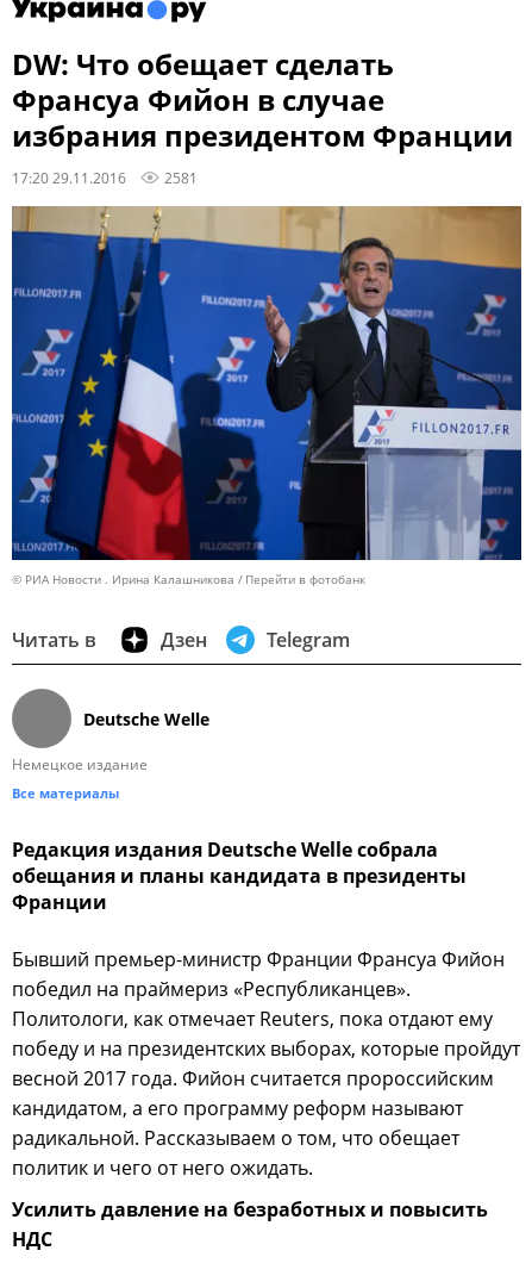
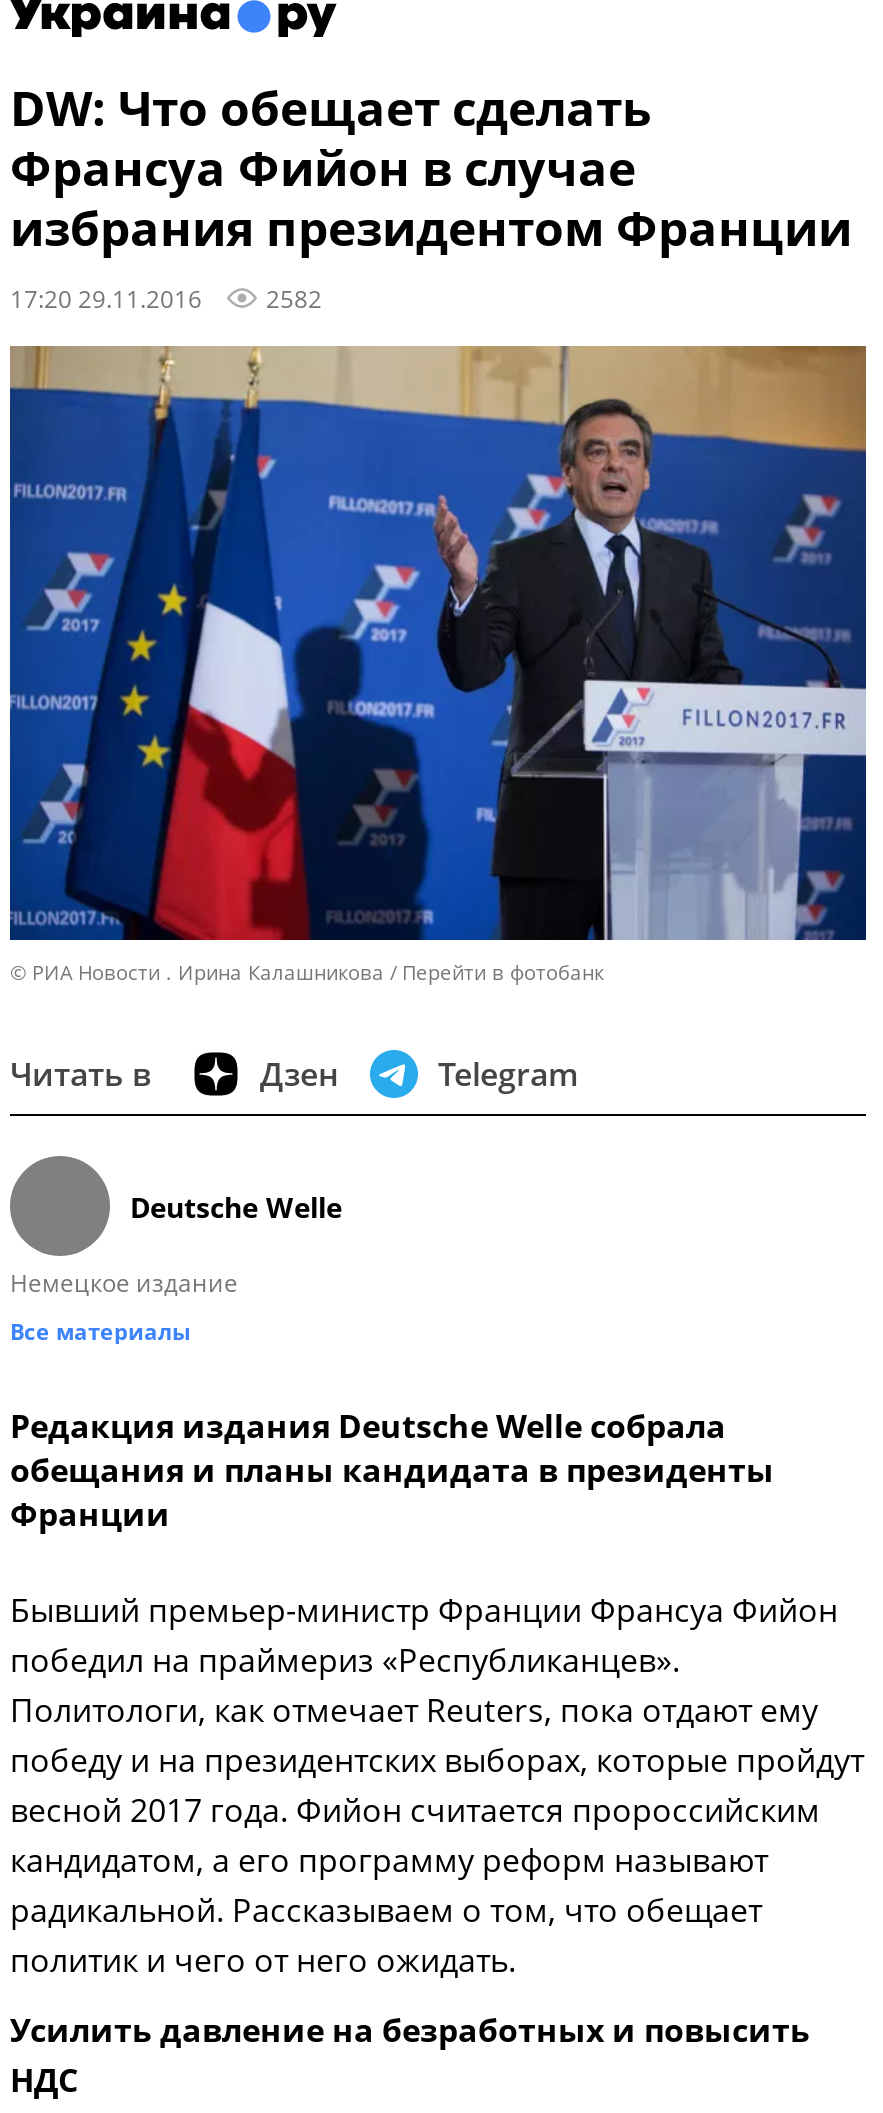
[12,168,198,187] 17:20 29.11.2016 2581 -> [10,282,322,314] 17:20 29.11.2016 2582

